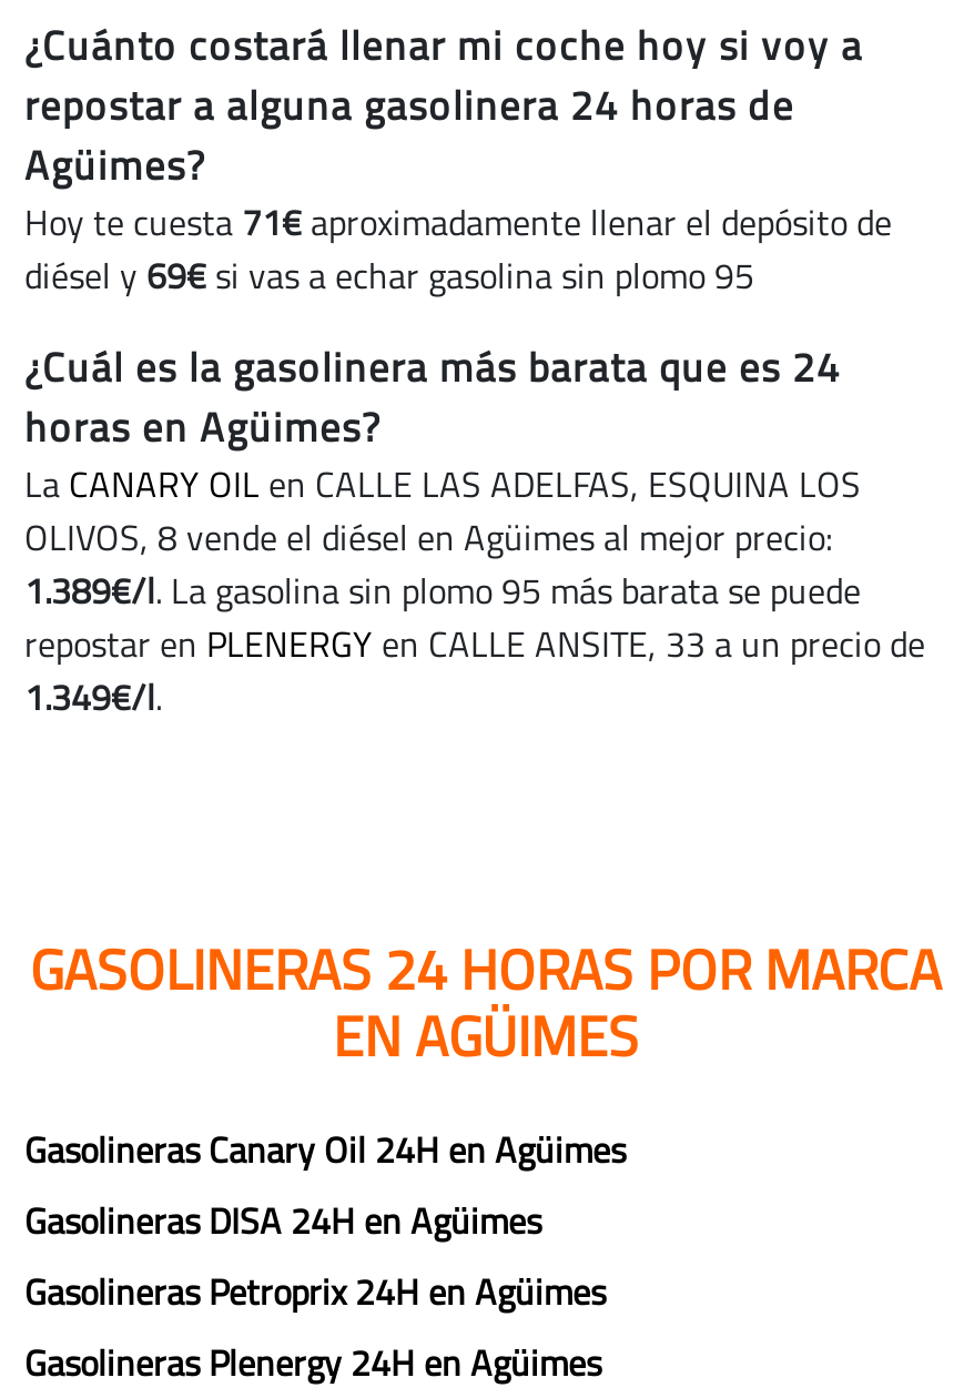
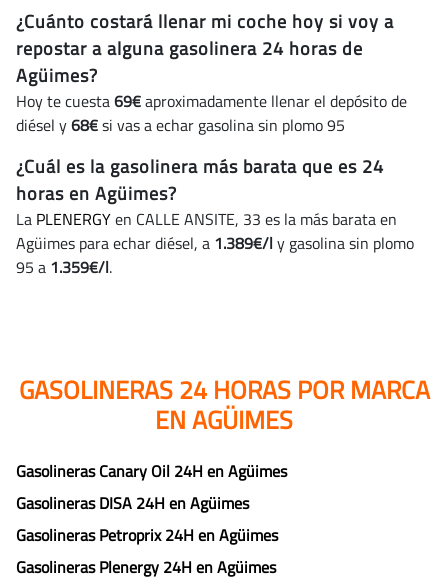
[24,195,892,249] Hoy te cuesta 71€aproximadamente llenar el depósito de -> [16,89,407,113] Hoy te cuesta 69€aproximadamente llenar el depósito de
[24,249,754,302] diésel y 69€si vas a echar gasolina sin plomo 95 -> [16,113,345,137] diésel y 68€si vas a echar gasolina sin plomo 95
[24,457,925,723] La CANARY OIL en CALLE LAS ADELFAS, ESQUINA LOS | OLIVOS, 8 vende el diésel en Agüimes al mejor precio: | 1.389€/l. La gasolina sin plomo 95 más barata se puede | repostar en PLENERGY en CALLE ANSITE, 33 a un precio de | 1.349€/l. -> [16,207,414,279] La PLENERGY en CALLE ANSITE, 33 es la más barata en | Agüimes para echar diésel, a 1.389€/l y gasolina sin plomo | 95 a 1.359€/l.

